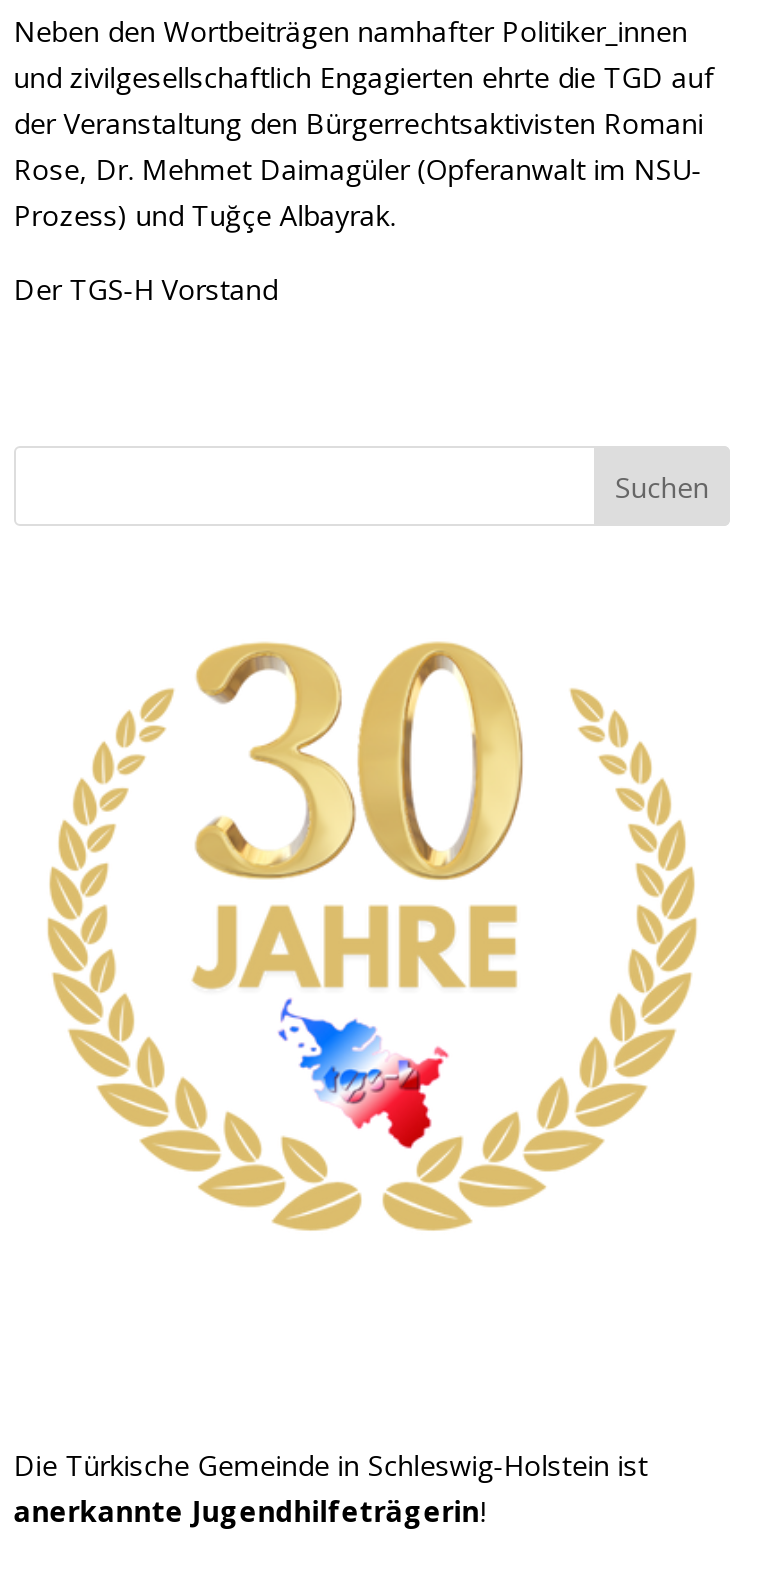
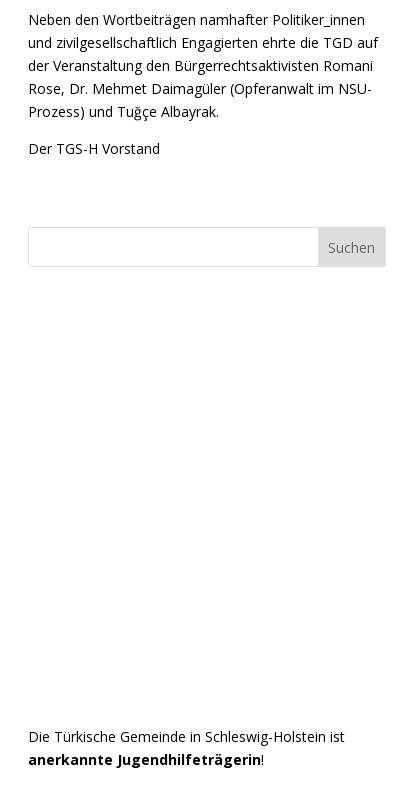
[46,640,698,1232] [image] -> none

